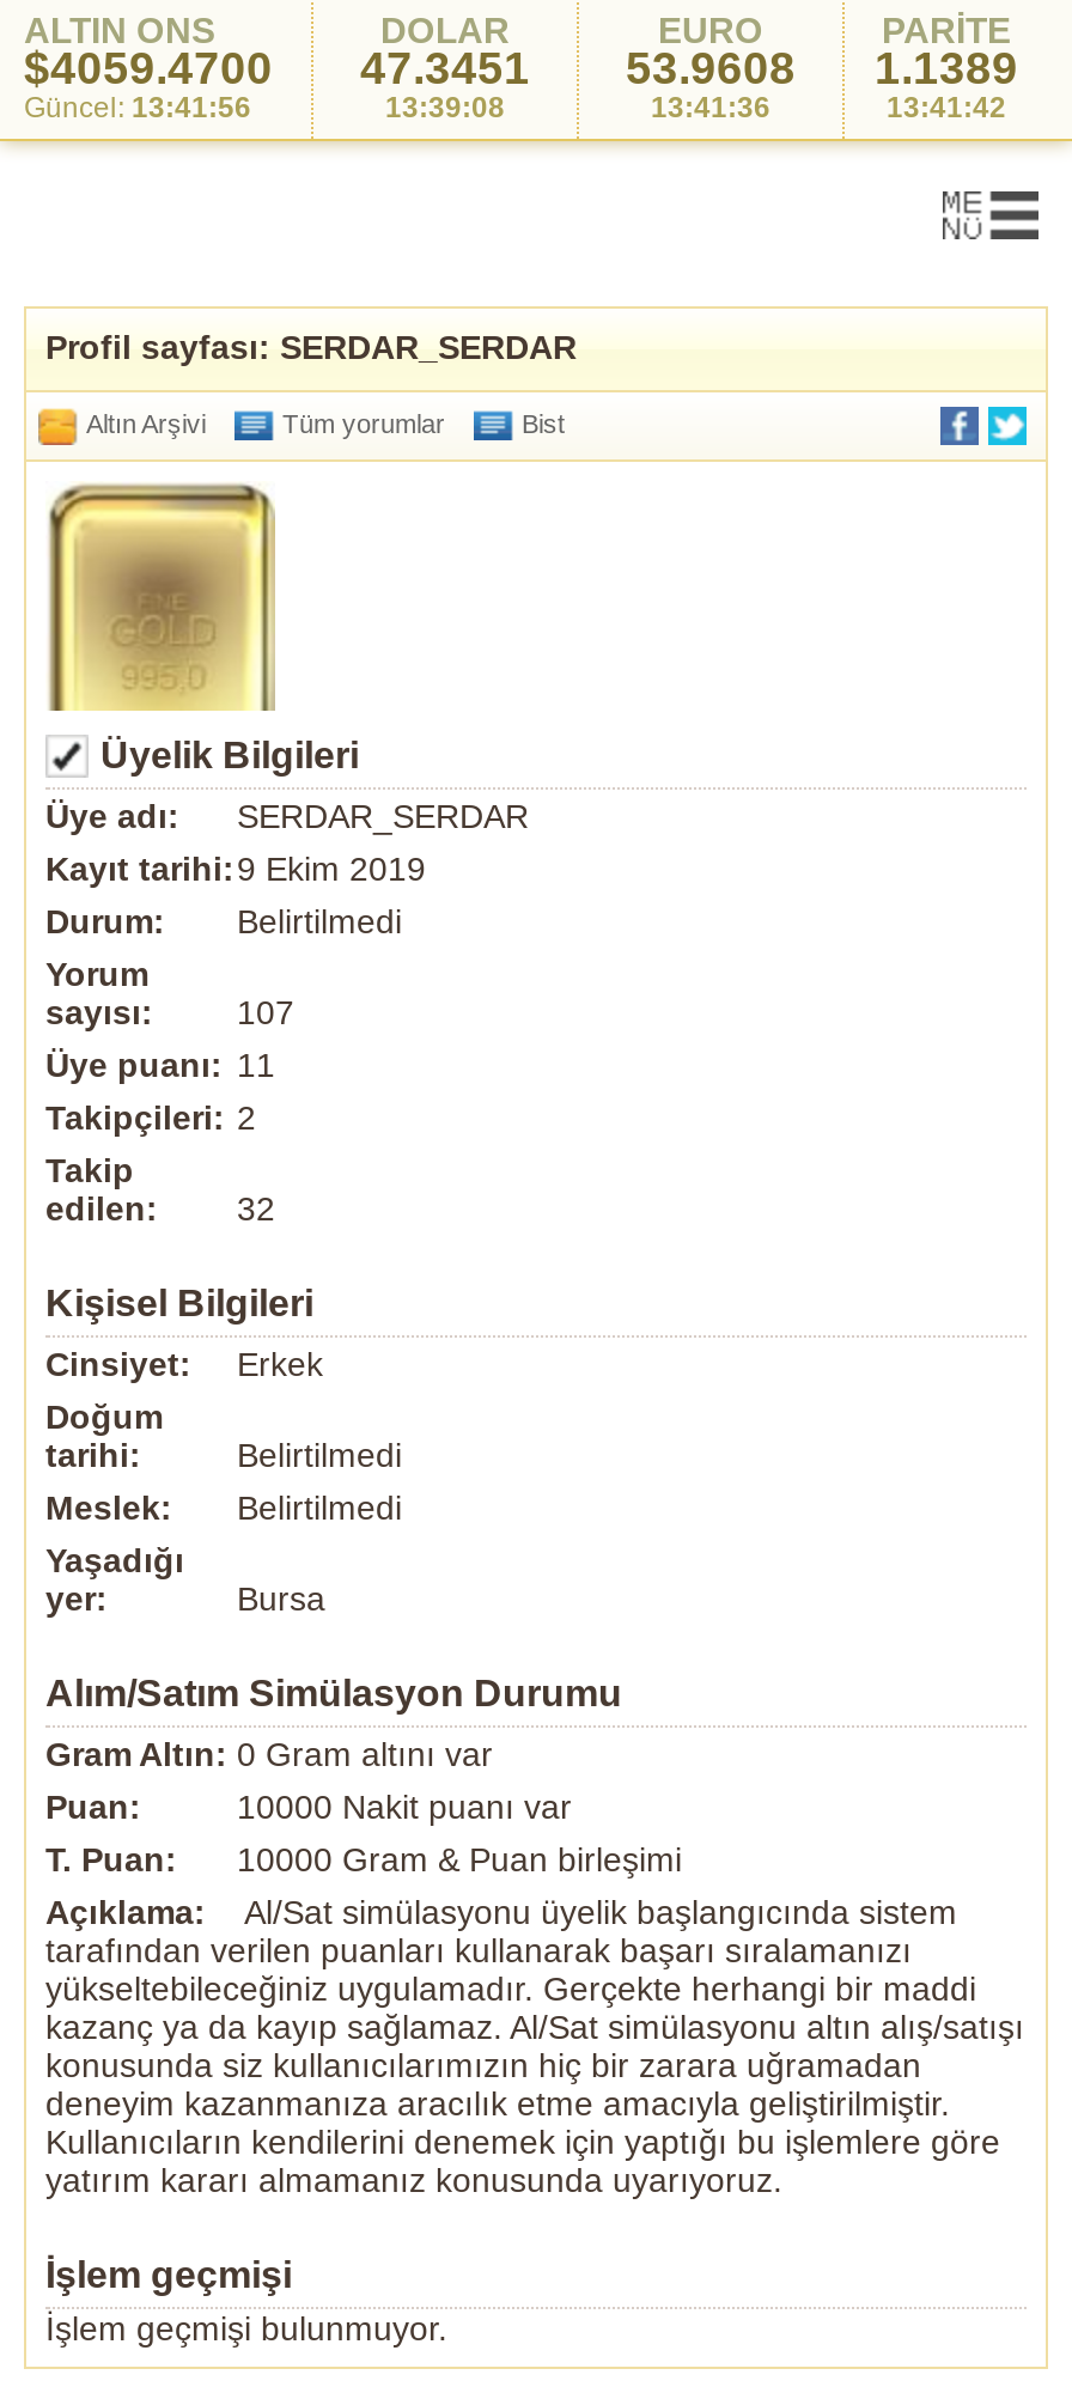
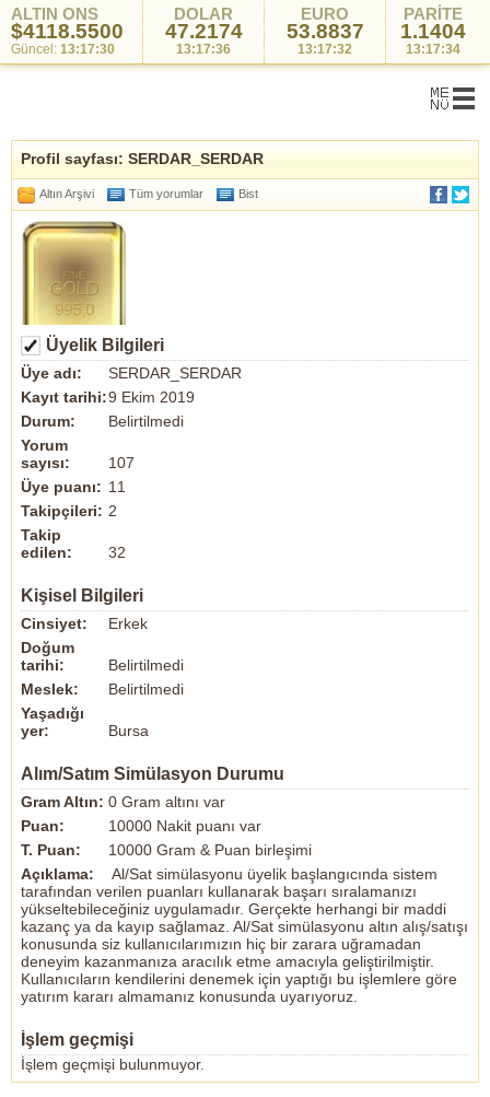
[24,43,273,93] $4059.4700 -> [11,20,124,43] $4118.5500
[360,43,530,93] 47.3451 -> [165,20,242,43] 47.2174
[626,43,796,93] 53.9608 -> [286,20,364,43] 53.8837
[875,43,1018,93] 1.1389 -> [400,20,465,43] 1.1404
[24,91,251,124] Güncel: 13:41:56 -> [11,42,115,57] Güncel: 13:17:30
[385,91,505,124] 13:39:08 -> [176,42,231,57] 13:17:36
[651,91,770,124] 13:41:36 -> [297,42,352,57] 13:17:32
[887,91,1006,124] 13:41:42 -> [405,42,460,57] 13:17:34

